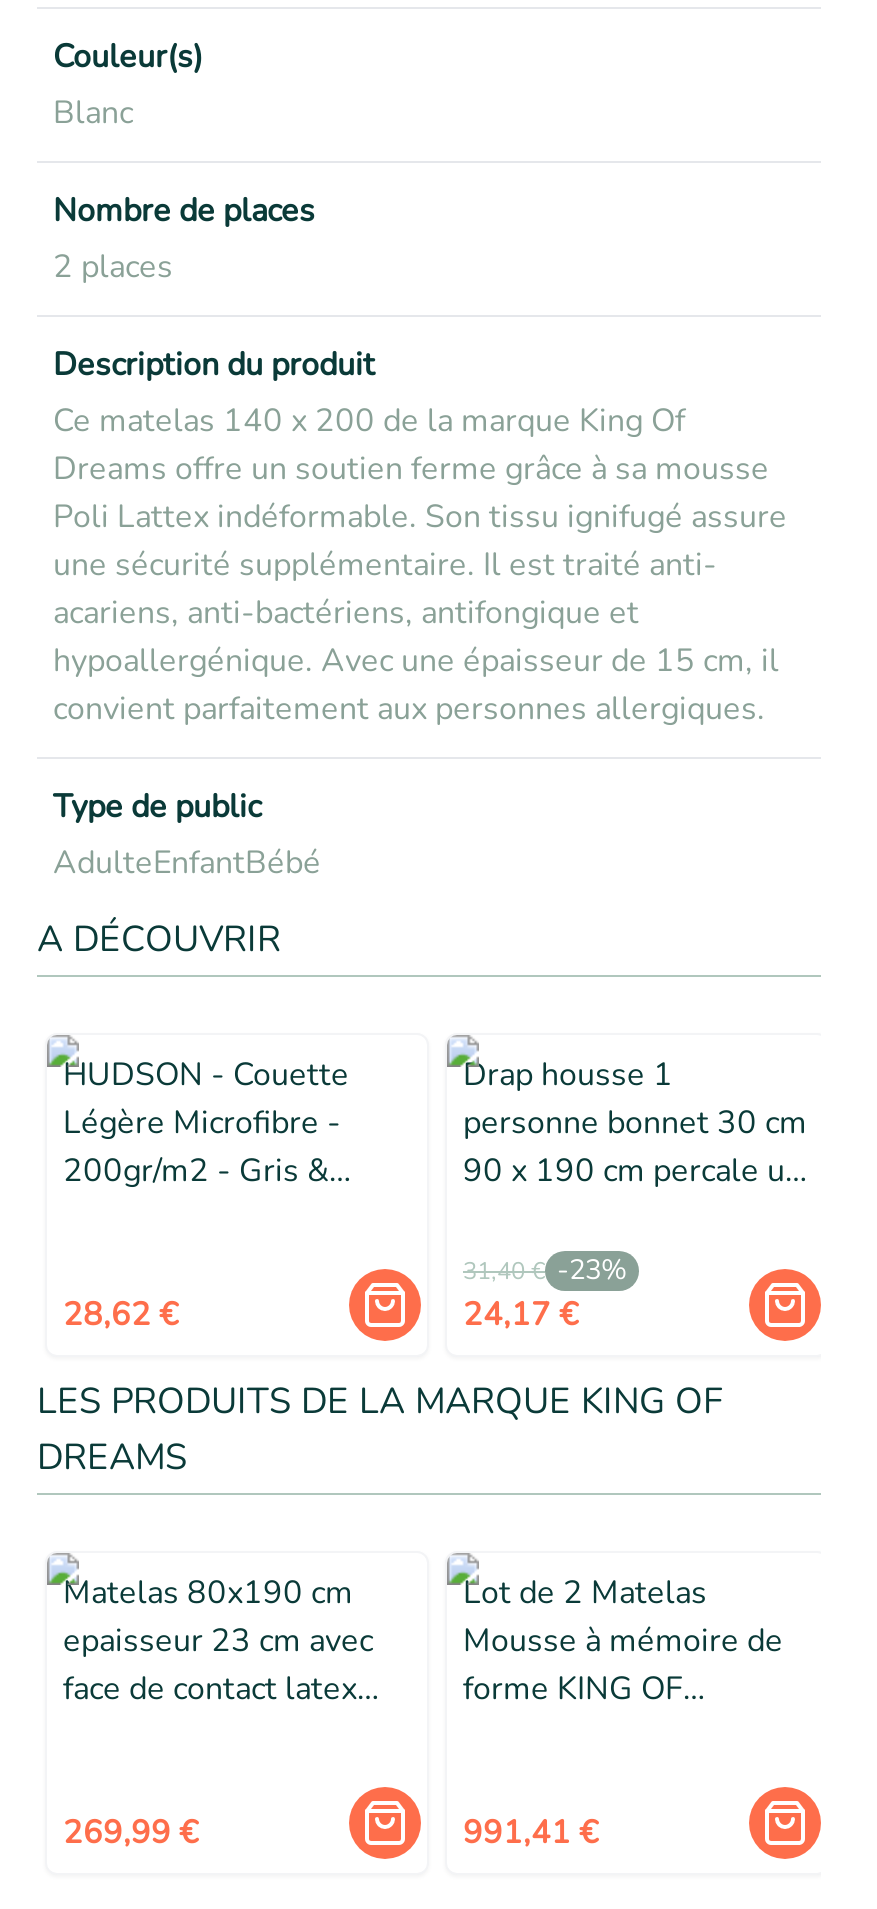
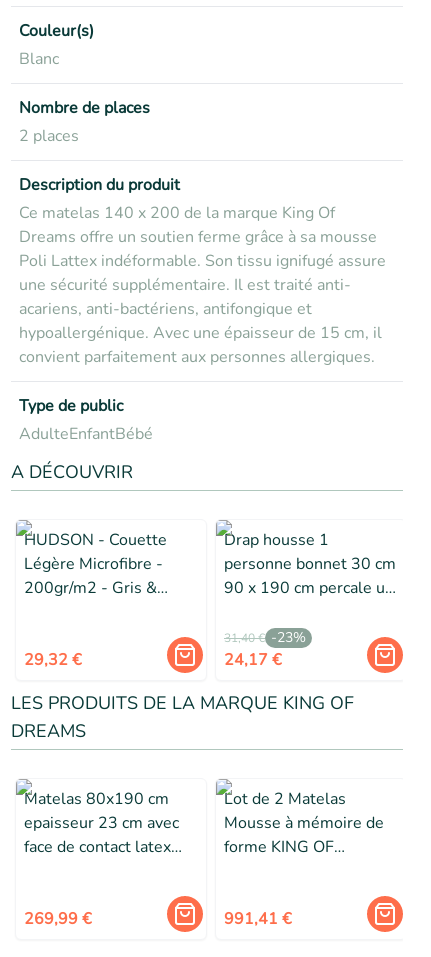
[63,1293,179,1337] 28,62 € -> [24,649,82,671] 29,32 €

